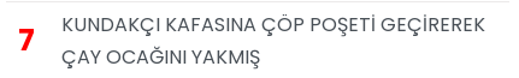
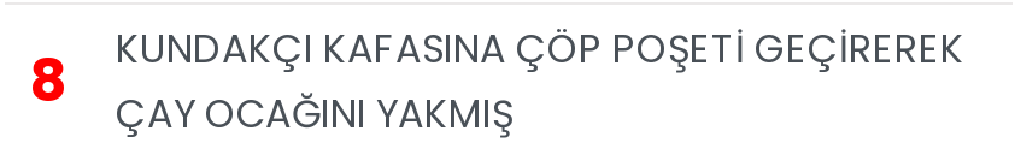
[18,10,485,70] 7 KUNDAKÇI KAFASINA ÇÖP POŞETİ GEÇİREREK ÇAY OCAĞINI YAKMIŞ -> [29,21,964,141] 8 KUNDAKÇI KAFASINA ÇÖP POŞETİ GEÇİREREK ÇAY OCAĞINI YAKMIŞ

